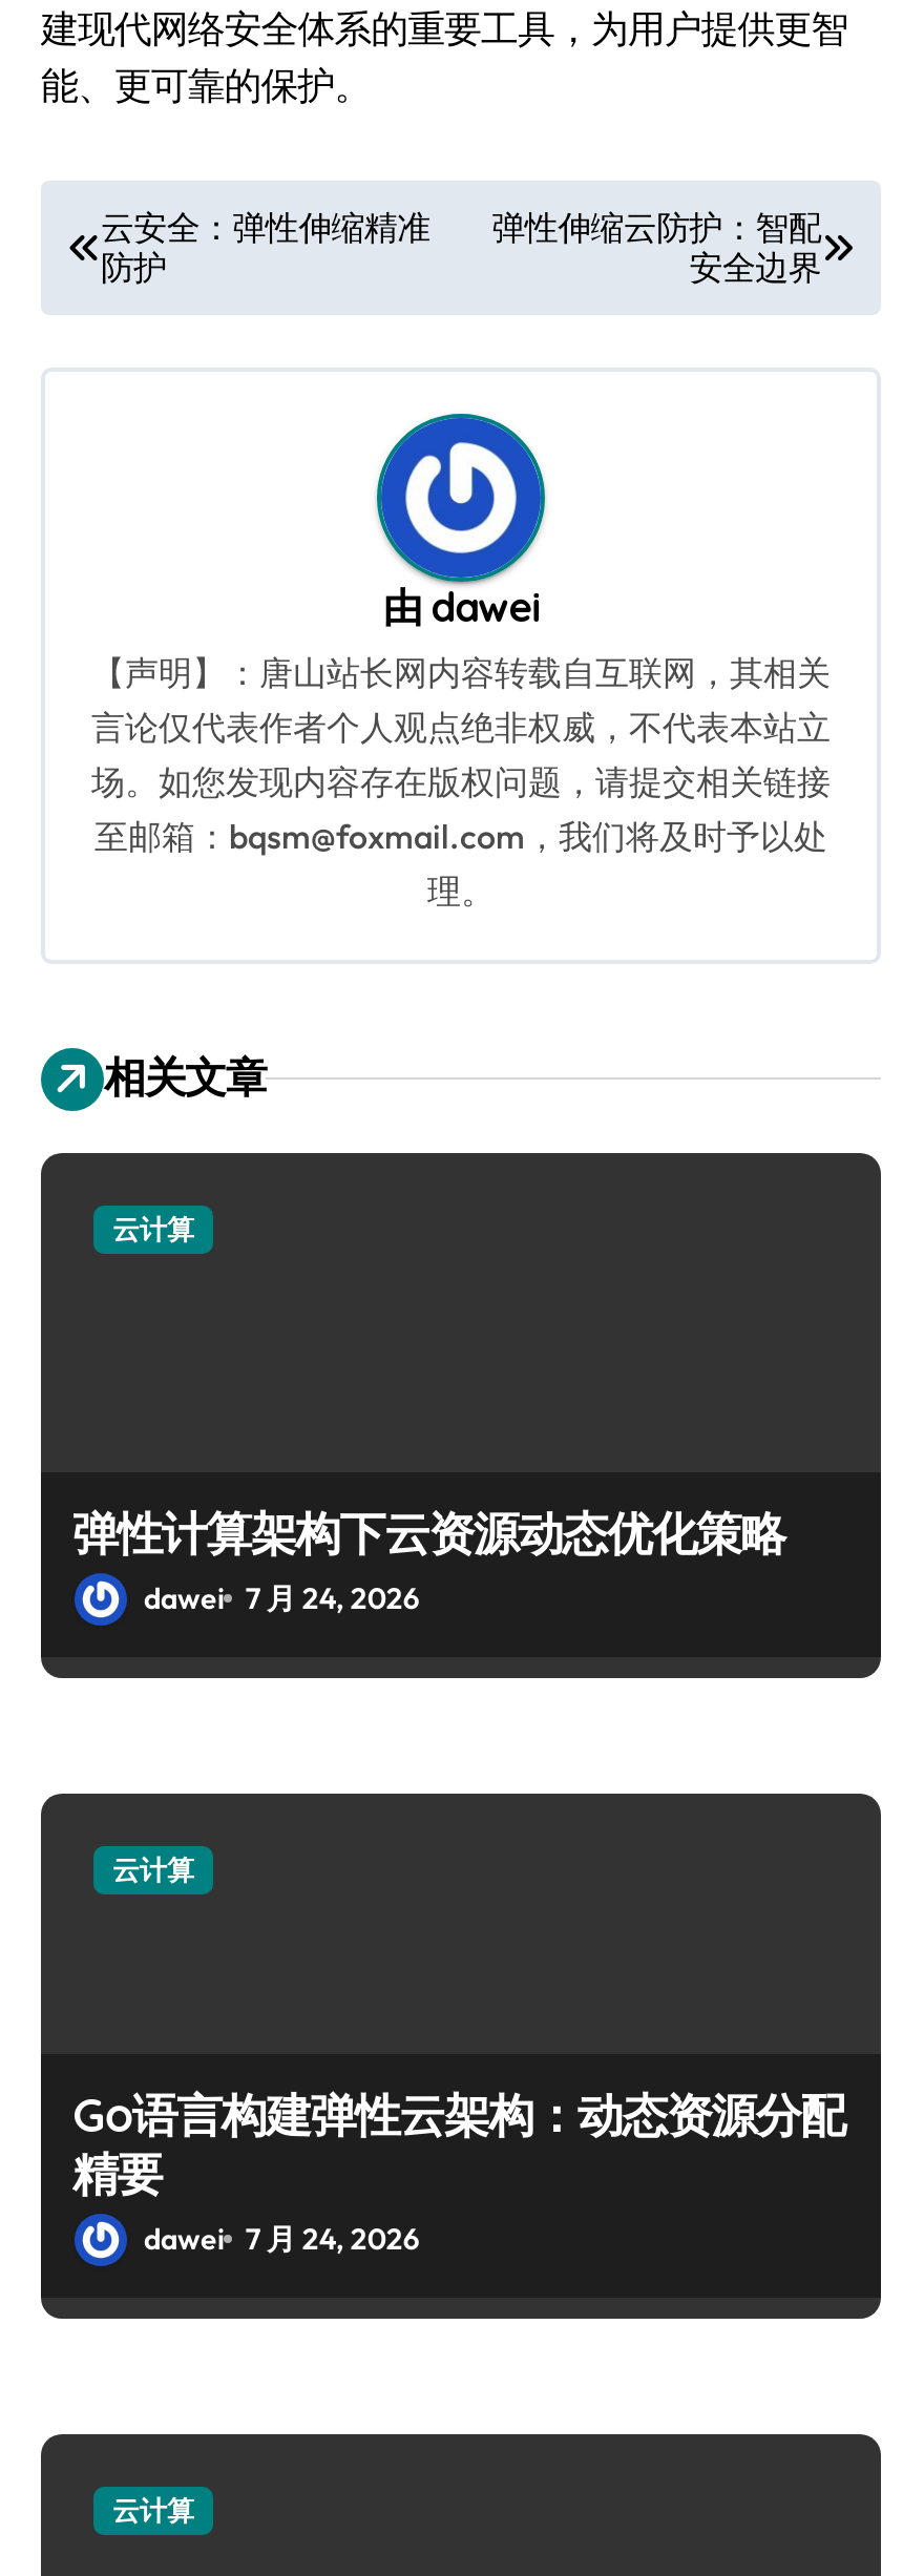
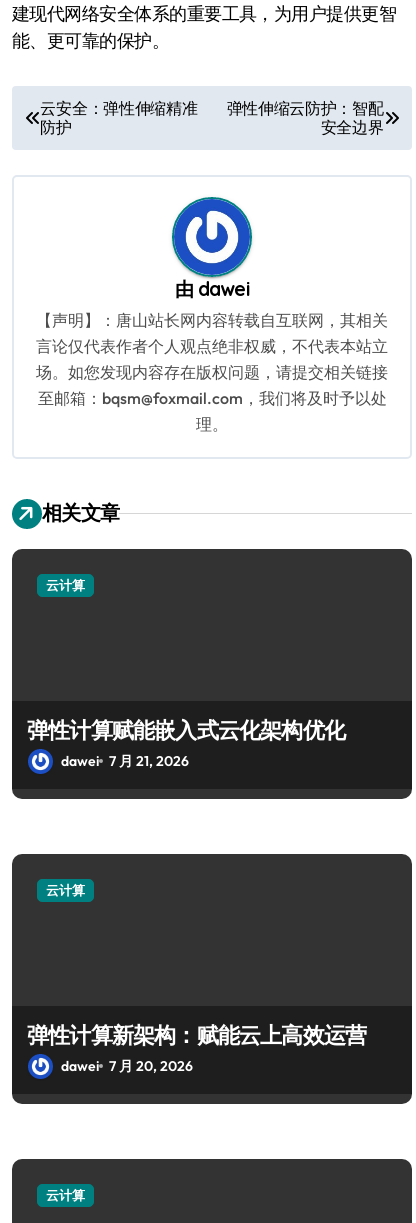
[72,1504,785,1617] 弹性计算架构下云资源动态优化策略 | dawei 7 月 24, 2026 -> [27,716,345,770] 弹性计算赋能嵌入式云化架构优化 | dawei 7 月 21, 2026
[72,2086,845,2258] Go语言构建弹性云架构：动态资源分配 | 精要 | dawei 7 月 24, 2026 -> [27,1021,366,1075] 弹性计算新架构：赋能云上高效运营 | dawei 7 月 20, 2026

